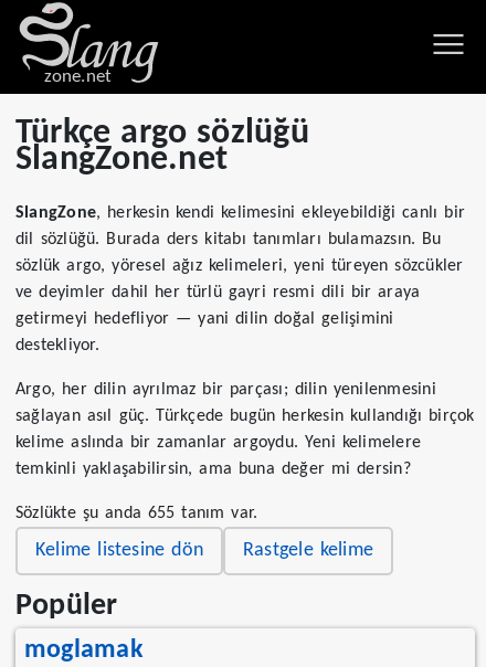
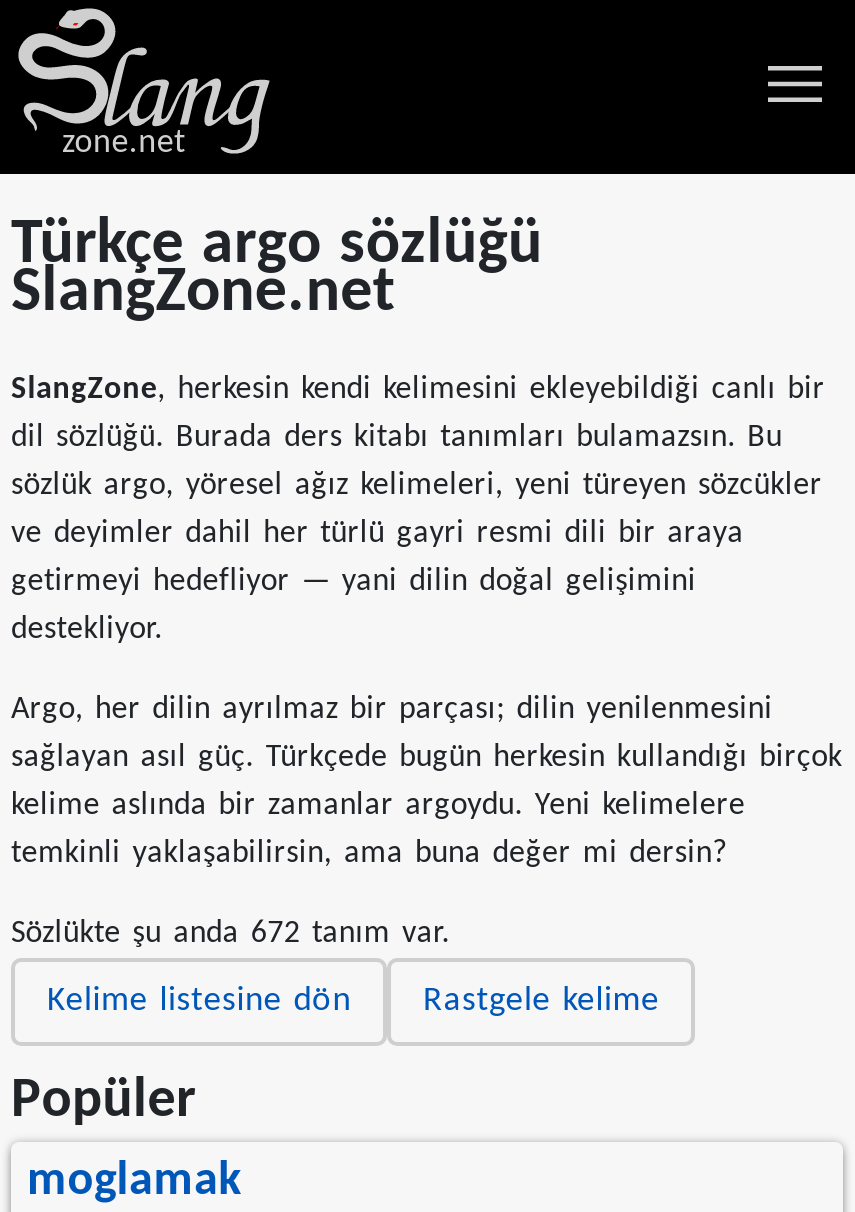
[15,505,258,522] Sözlükte şu anda 655 tanım var. -> [11,918,450,950] Sözlükte şu anda 672 tanım var.

